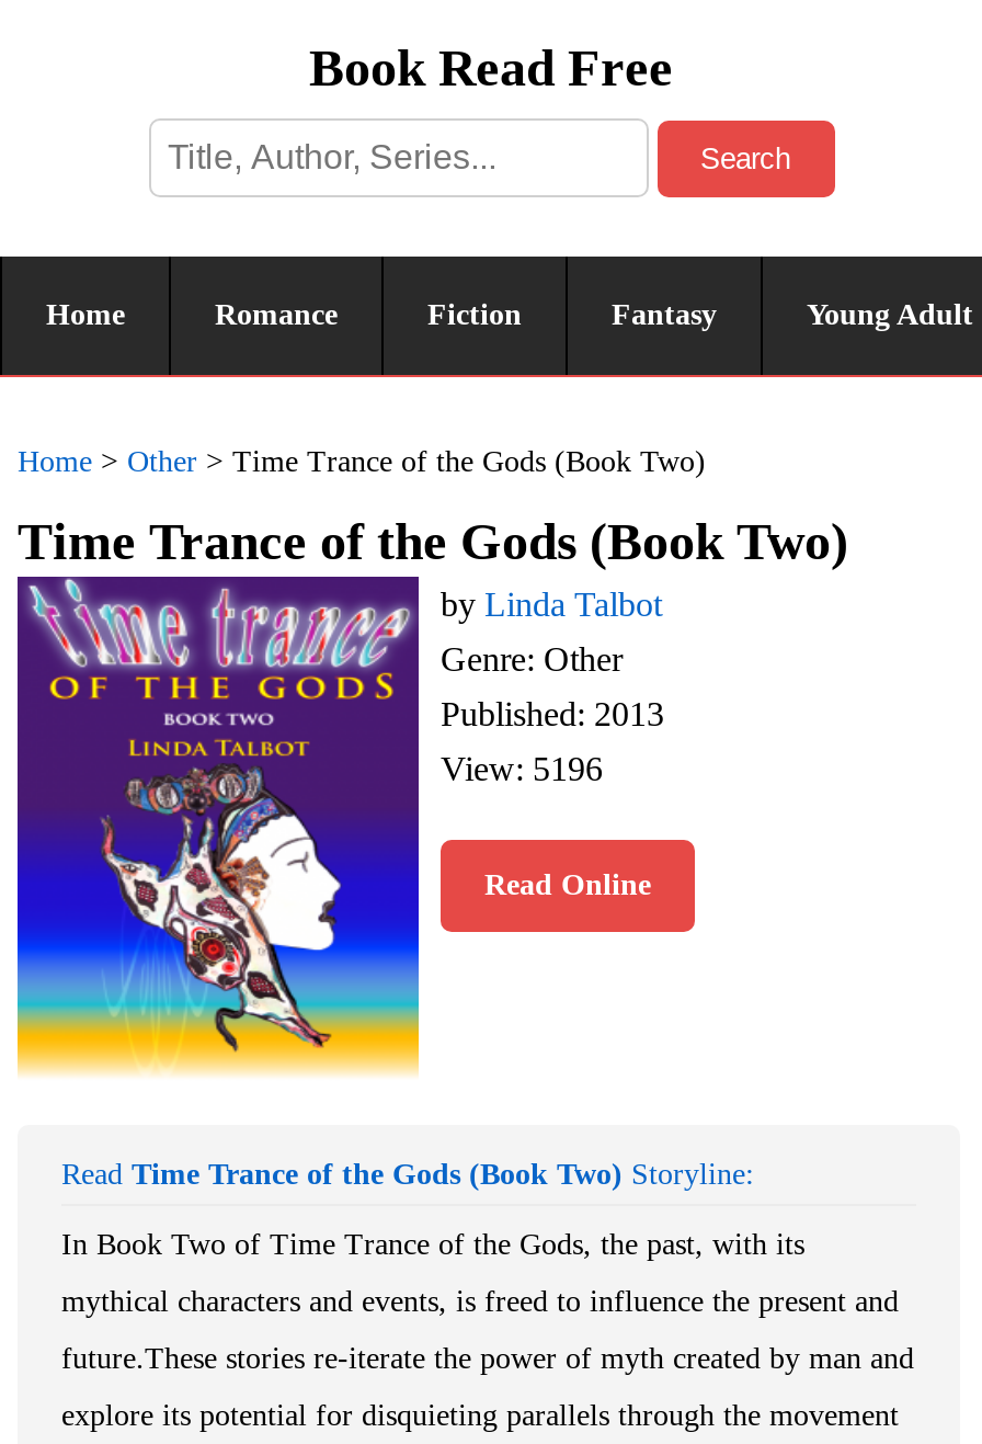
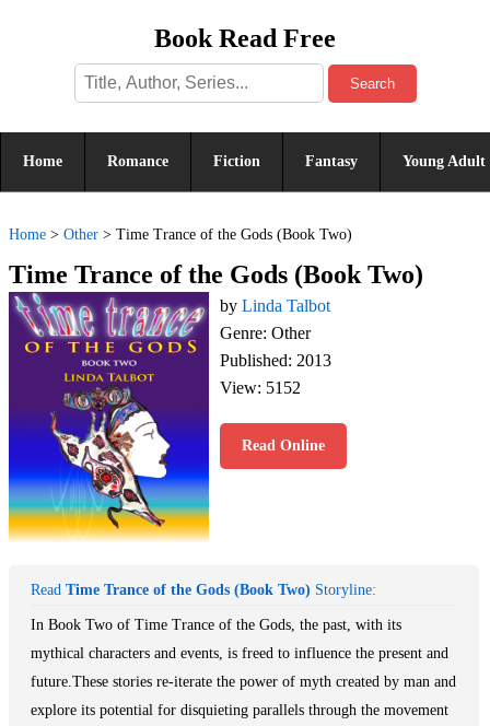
[441,750,603,787] View: 5196 -> [220,378,301,397] View: 5152

